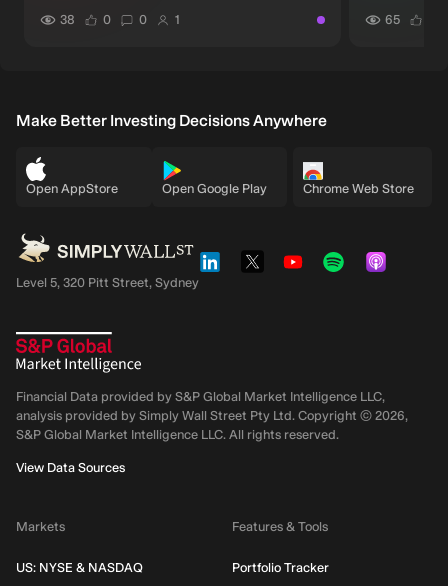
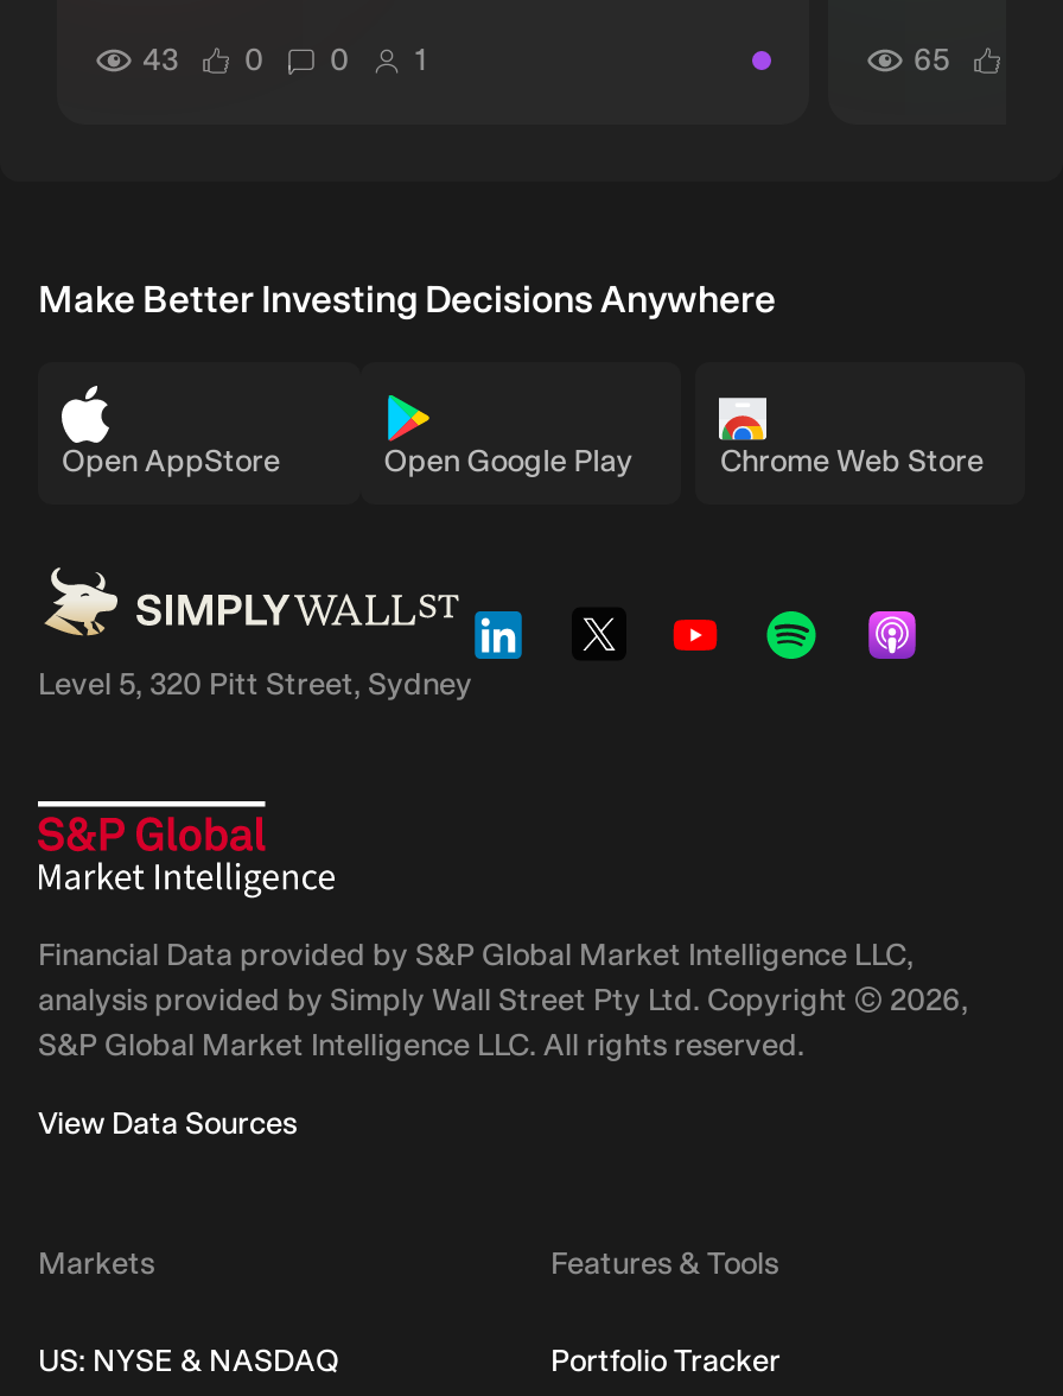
[60,12,75,27] 38 -> [142,42,178,78] 43

